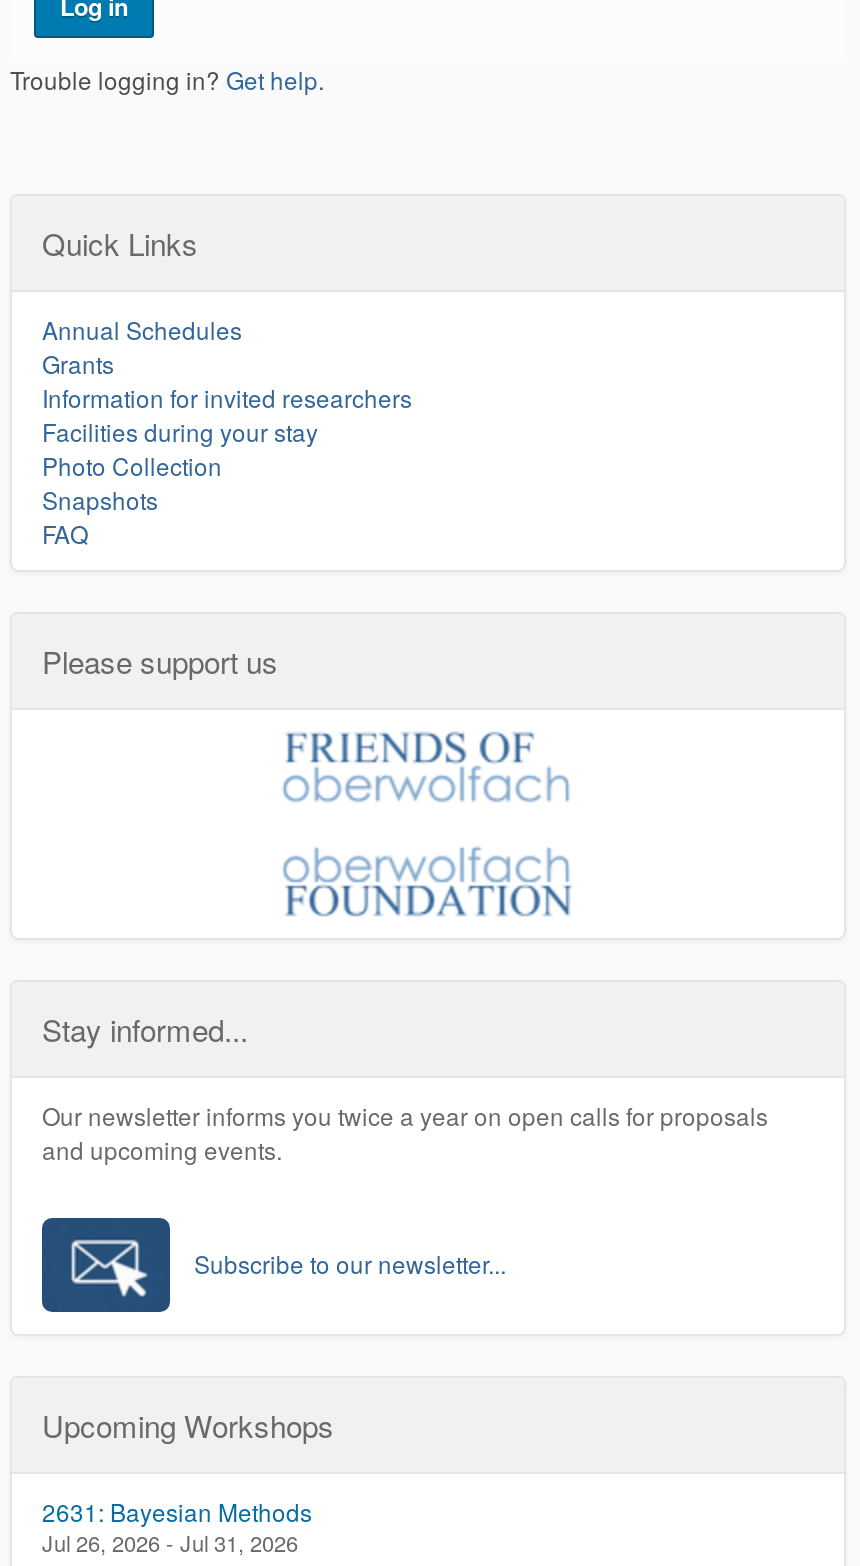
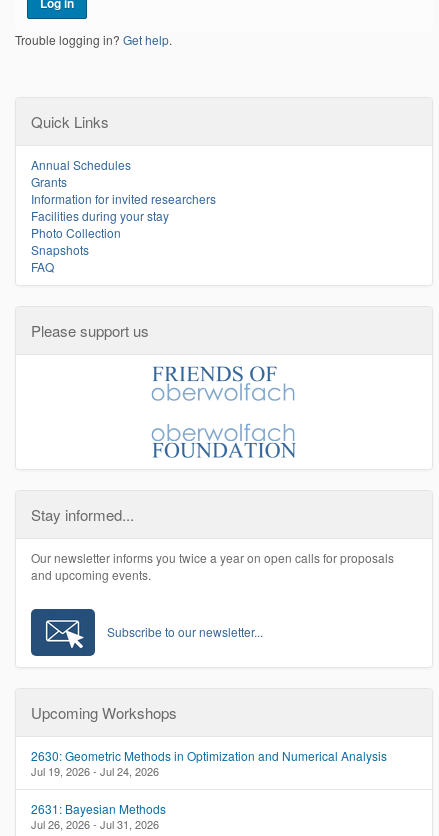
none -> [31,747,387,779] 2630: Geometric Methods in Optimization and Numerical Analysis | Jul 19, 2026 - Jul 24, 2026

